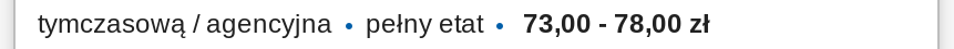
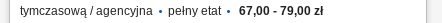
[38,9,709,39] tymczasową / agencyjna pełny etat 73,00 - 78,00 zł -> [20,4,323,18] tymczasową / agencyjna pełny etat 67,00 - 79,00 zł

